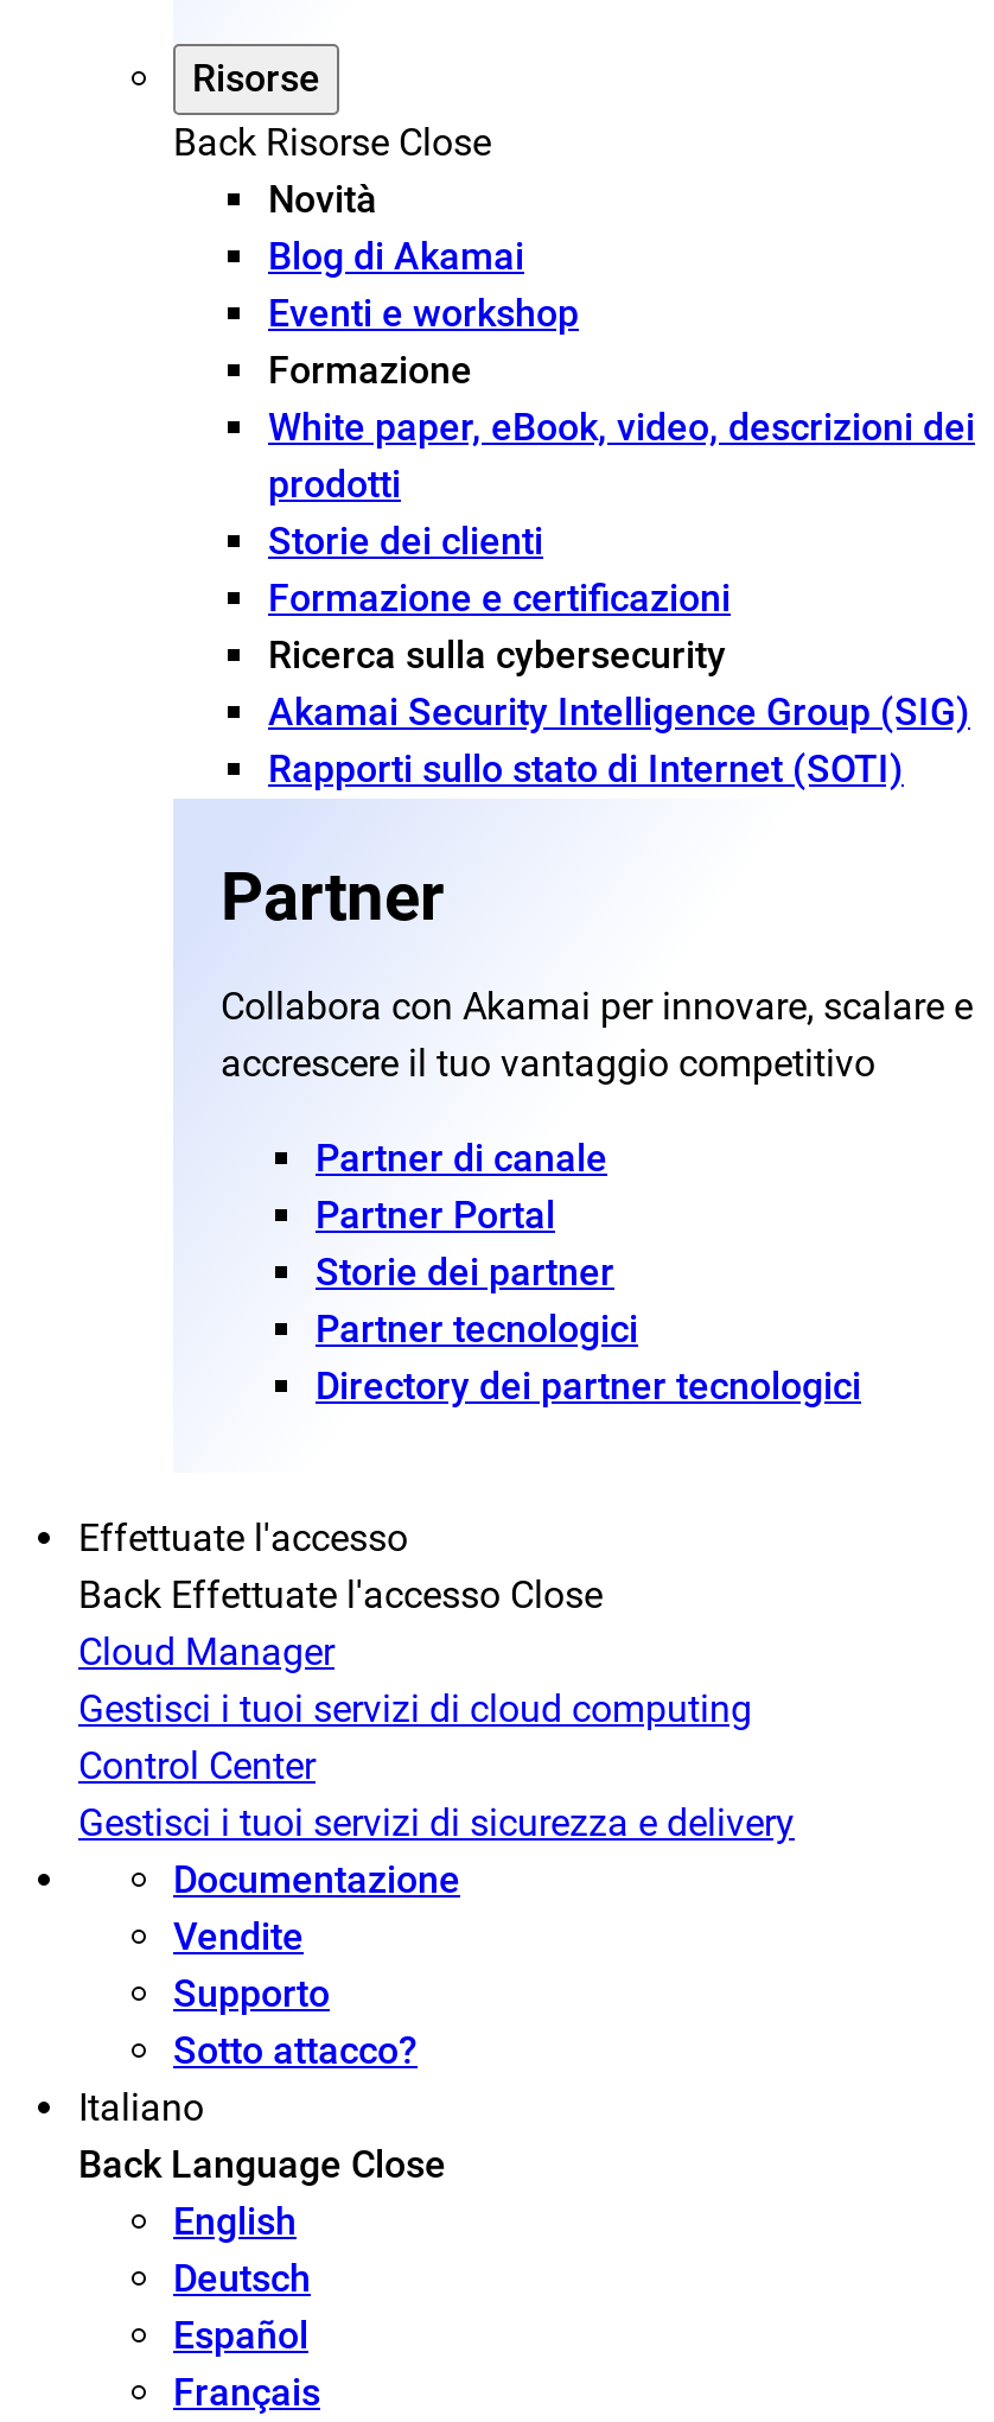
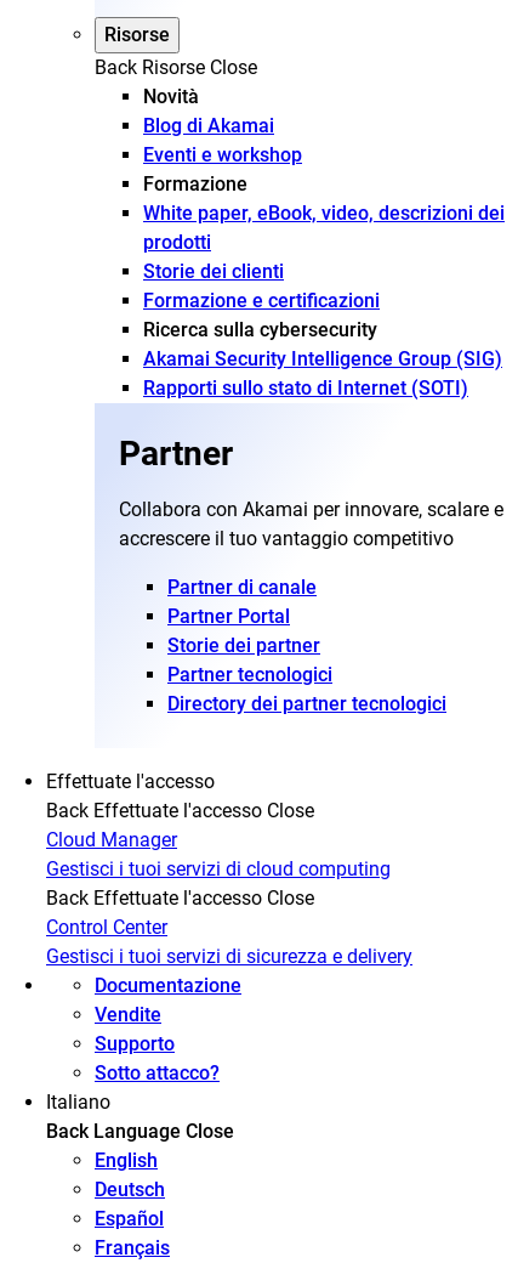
none -> [46,887,314,910] Back Effettuate l'accesso Close

